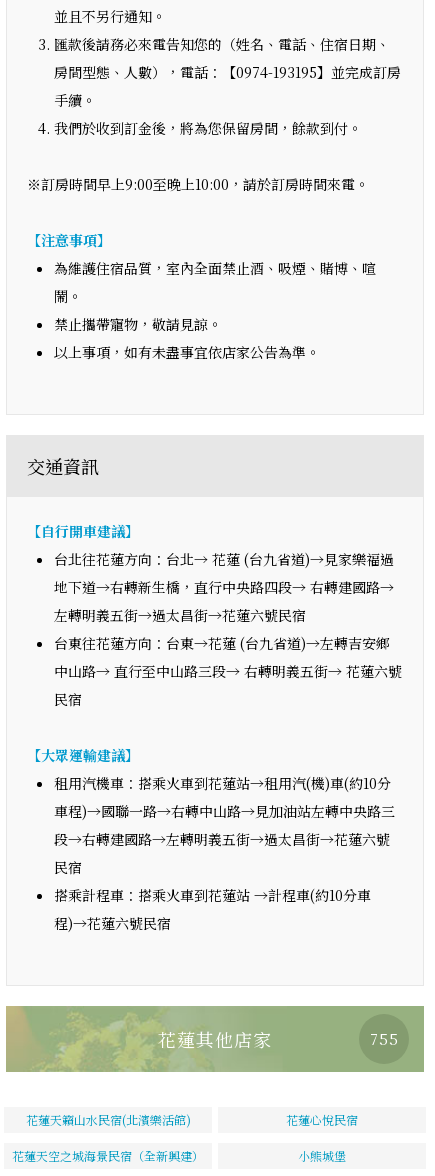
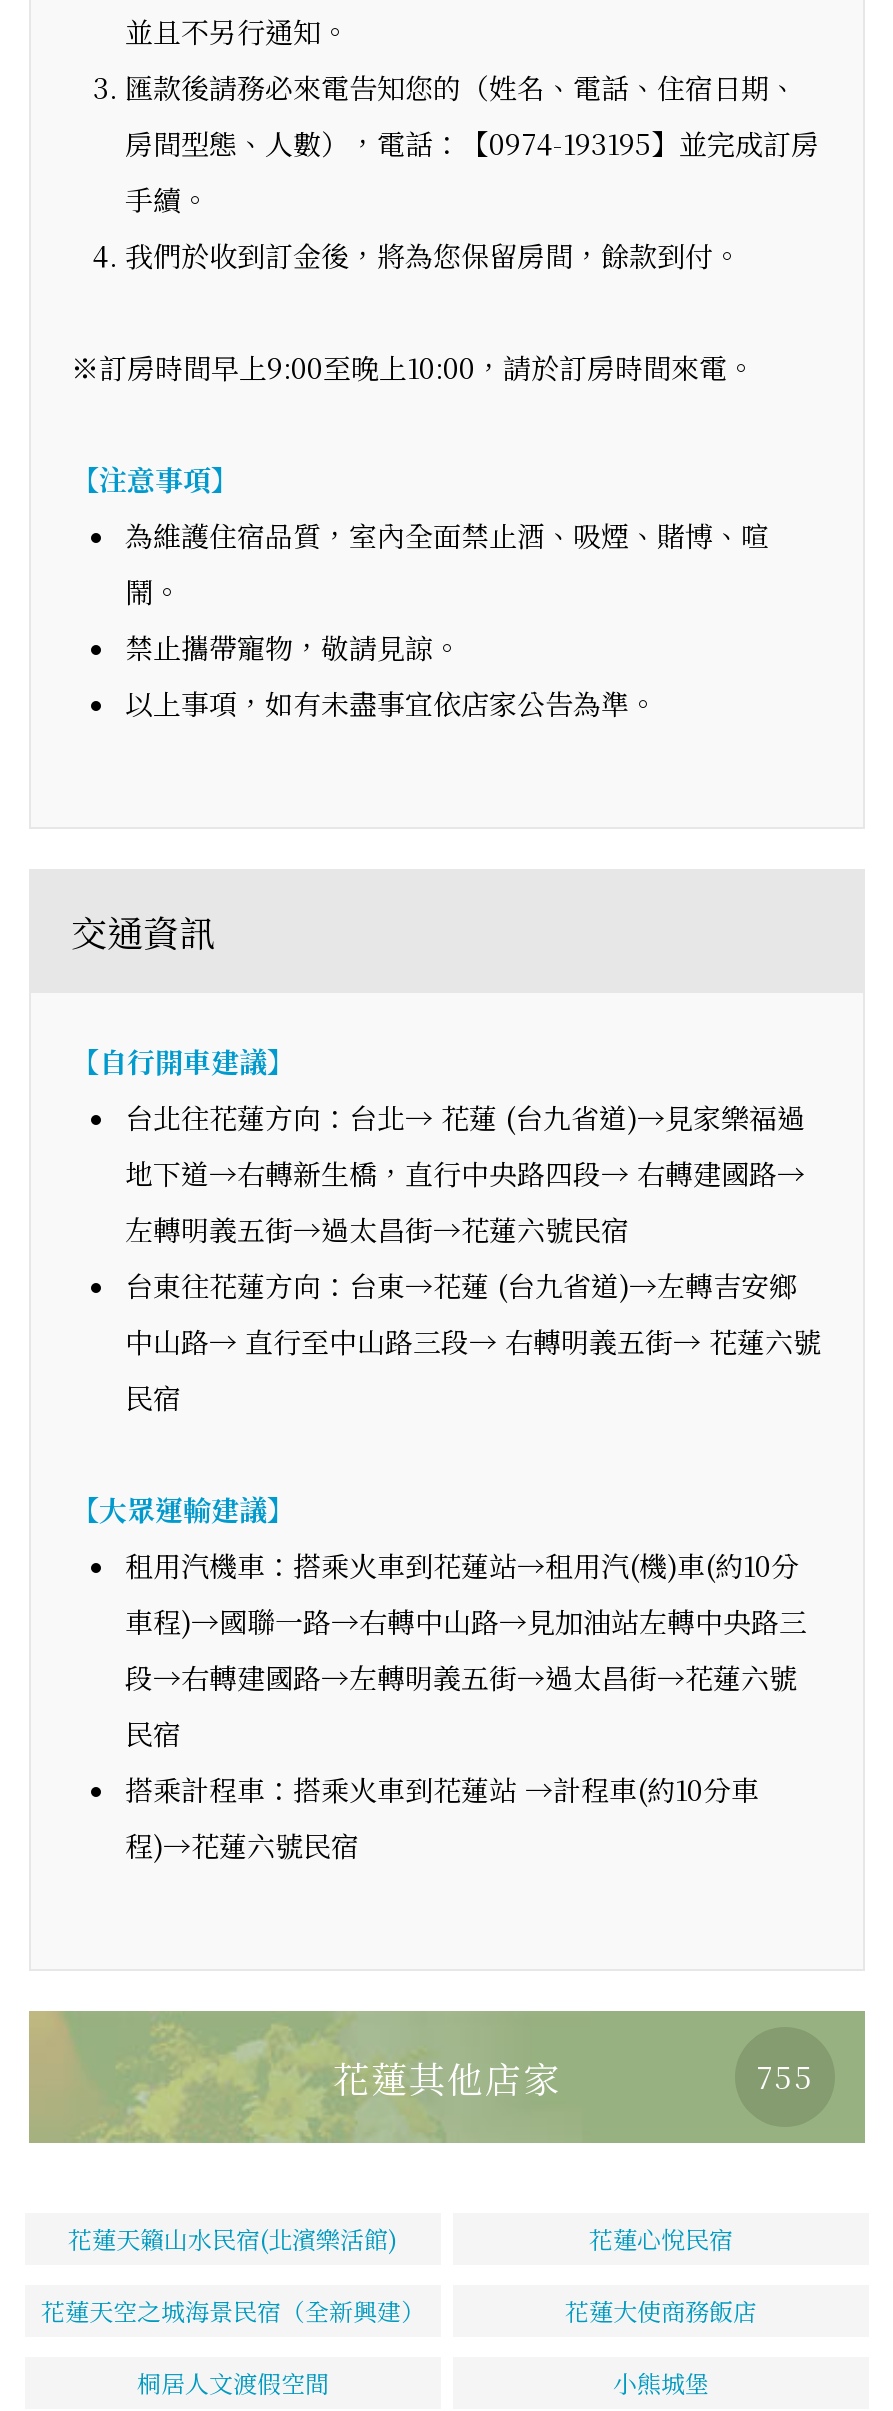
none -> [137,2292,757,2398] 花蓮大使商務飯店 | 桐居人文渡假空間

